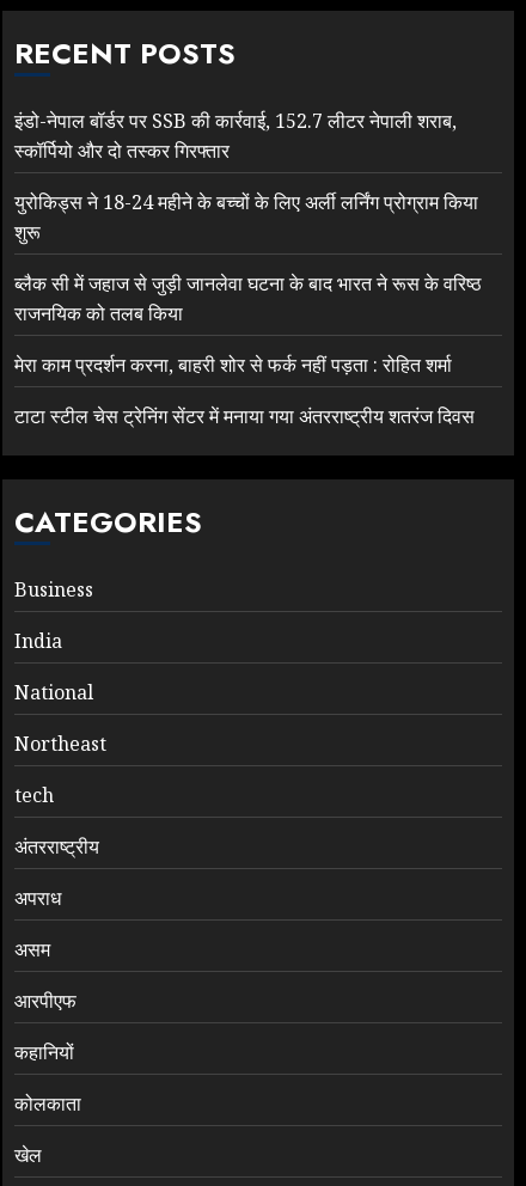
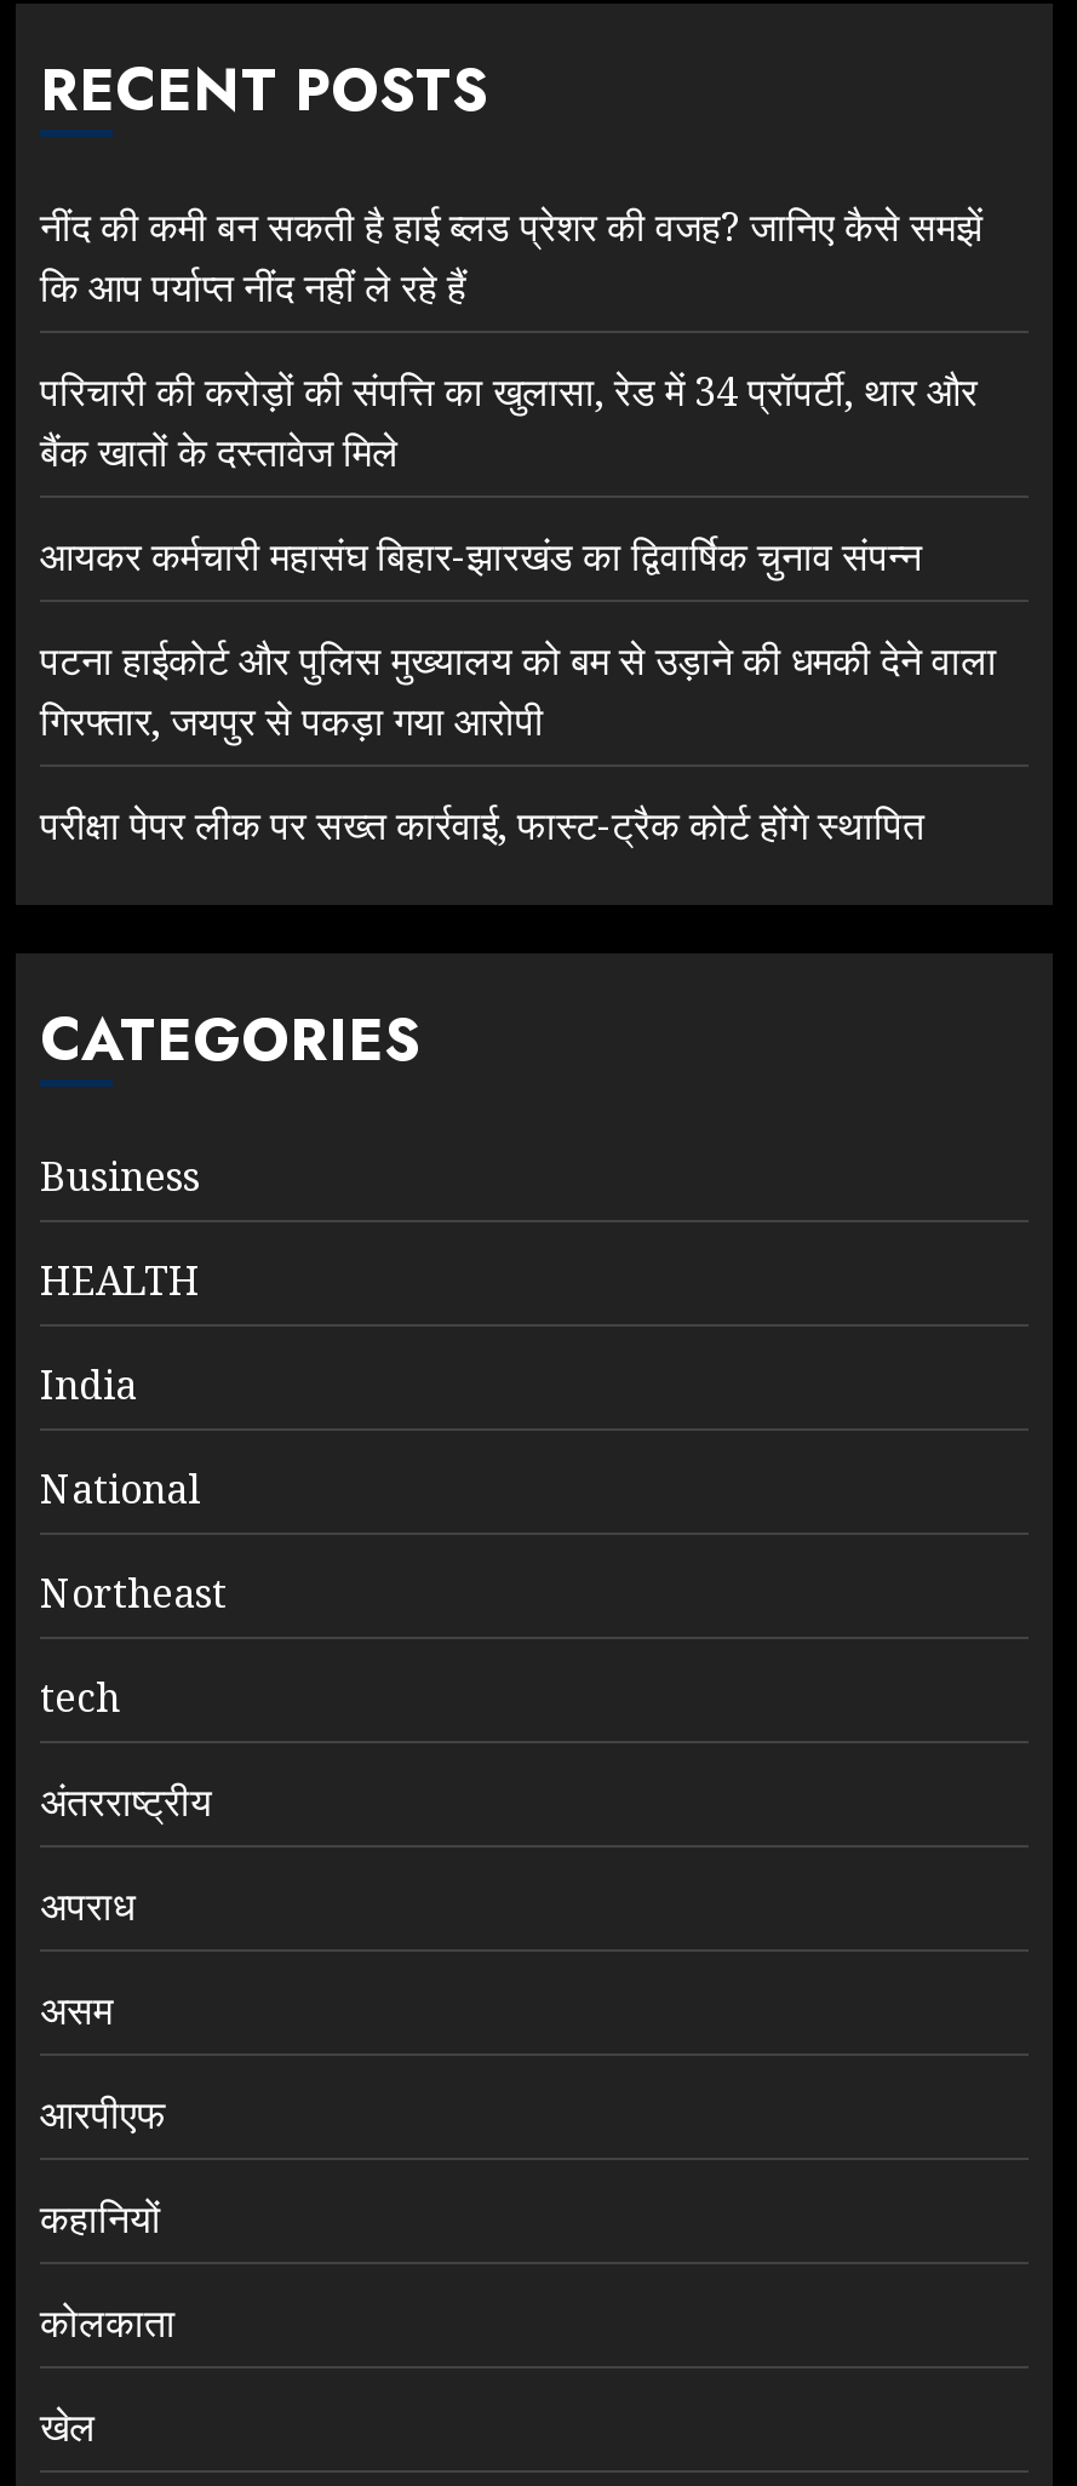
[14,108,457,164] इंडो-नेपाल बॉर्डर पर SSB की कार्रवाई, 152.7 लीटर नेपाली शराब, | स्कॉर्पियो और दो तस्कर गिरफ्तार -> [40,200,983,314] नींद की कमी बन सकती है हाई ब्लड प्रेशर की वजह? जानिए कैसे समझें | कि आप पर्याप्त नींद नहीं ले रहे हैं
[14,189,478,245] युरोकिड्स ने 18-24 महीने के बच्चों के लिए अर्ली लर्निंग प्रोग्राम किया | शुरू -> [40,365,978,479] परिचारी की करोड़ों की संपत्ति का खुलासा, रेड में 34 प्रॉपर्टी, थार और | बैंक खातों के दस्तावेज मिले
[14,270,482,327] ब्लैक सी में जहाज से जुड़ी जानलेवा घटना के बाद भारत ने रूस के वरिष्ठ | राजनयिक को तलब किया -> [40,530,922,583] आयकर कर्मचारी महासंघ बिहार-झारखंड का द्विवार्षिक चुनाव संपन्न
[14,352,452,378] मेरा काम प्रदर्शन करना, बाहरी शोर से फर्क नहीं पड़ता : रोहित शर्मा -> [40,634,997,748] पटना हाईकोर्ट और पुलिस मुख्यालय को बम से उड़ाने की धमकी देने वाला | गिरफ्तार, जयपुर से पकड़ा गया आरोपी
[14,403,475,429] टाटा स्टील चेस ट्रेनिंग सेंटर में मनाया गया अंतरराष्ट्रीय शतरंज दिवस -> [40,799,924,852] परीक्षा पेपर लीक पर सख्त कार्रवाई, फास्ट-ट्रैक कोर्ट होंगे स्थापित
none -> [40,1254,200,1308] HEALTH

